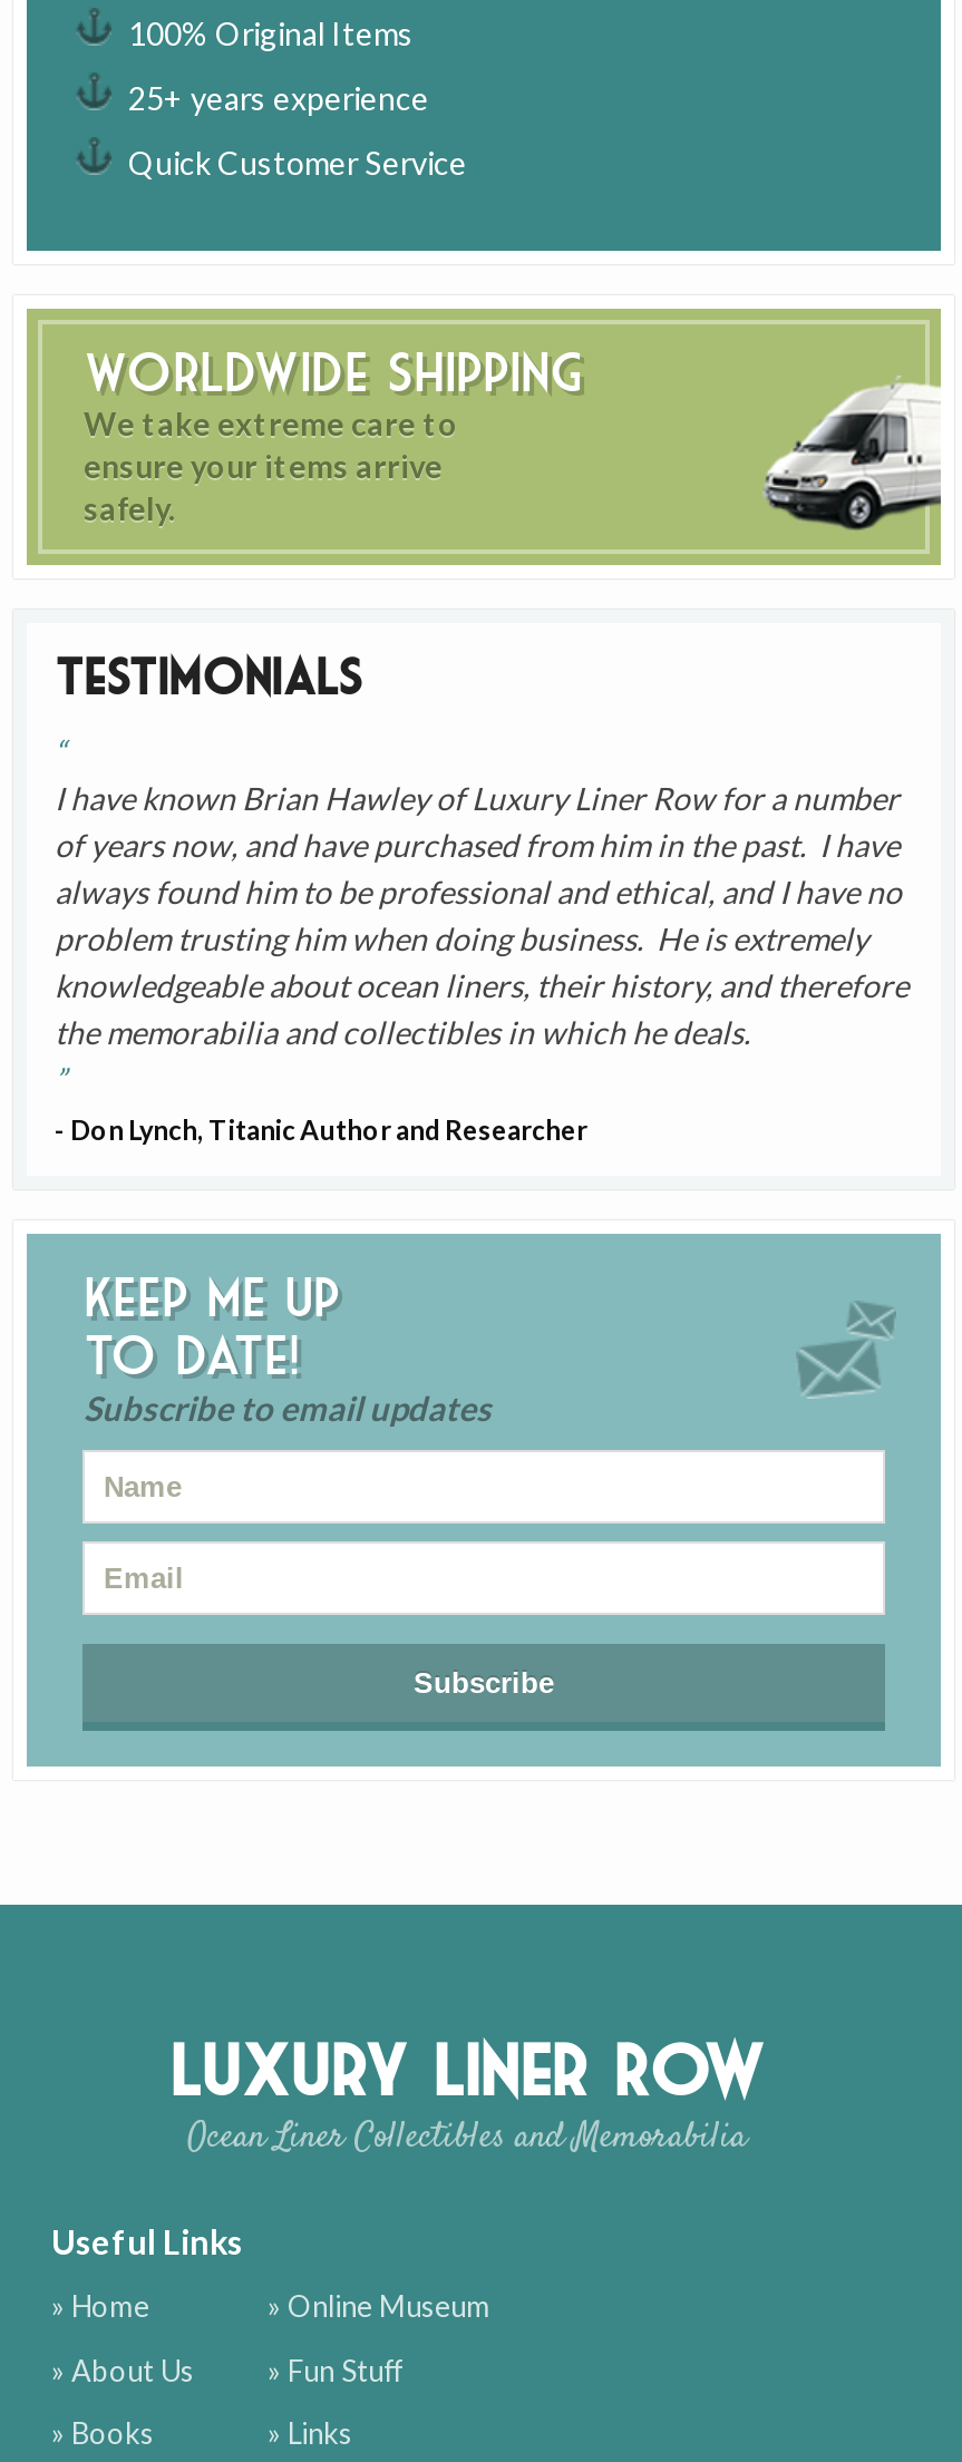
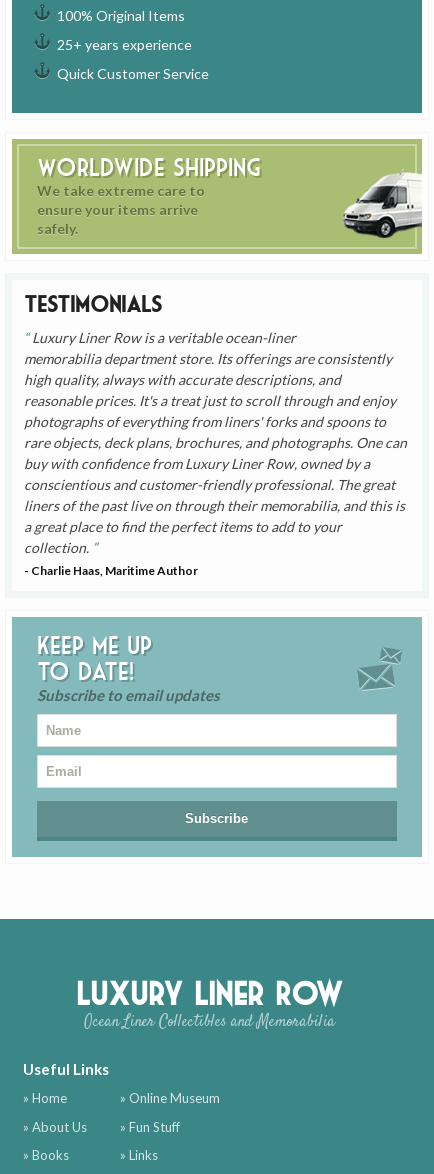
[54,778,908,1147] I have known Brian Hawley of Luxury Liner Row for a number | of years now, and have purchased from him in the past. I have | always found him to be professional and ethical, and I have no | problem trusting him when doing business. He is extremely | knowledgeable about ocean liners, their history, and therefore | the memorabilia and collectibles in which he deals. | - Don Lynch, Titanic Author and Researcher -> [24,329,407,578] Luxury Liner Row is a veritable ocean-liner | memorabilia department store. Its offerings are consistently | high quality, always with accurate descriptions, and | reasonable prices. It's a treat just to scroll through and enjoy | photographs of everything from liners' forks and spoons to | rare objects, deck plans, brochures, and photographs. One can | buy with confidence from Luxury Liner Row, owned by a | conscientious and customer-friendly professional. The great | liners of the past live on through their memorabilia, and this is | a great place to find the perfect items to add to your | collection. | - Charlie Haas, Maritime Author

